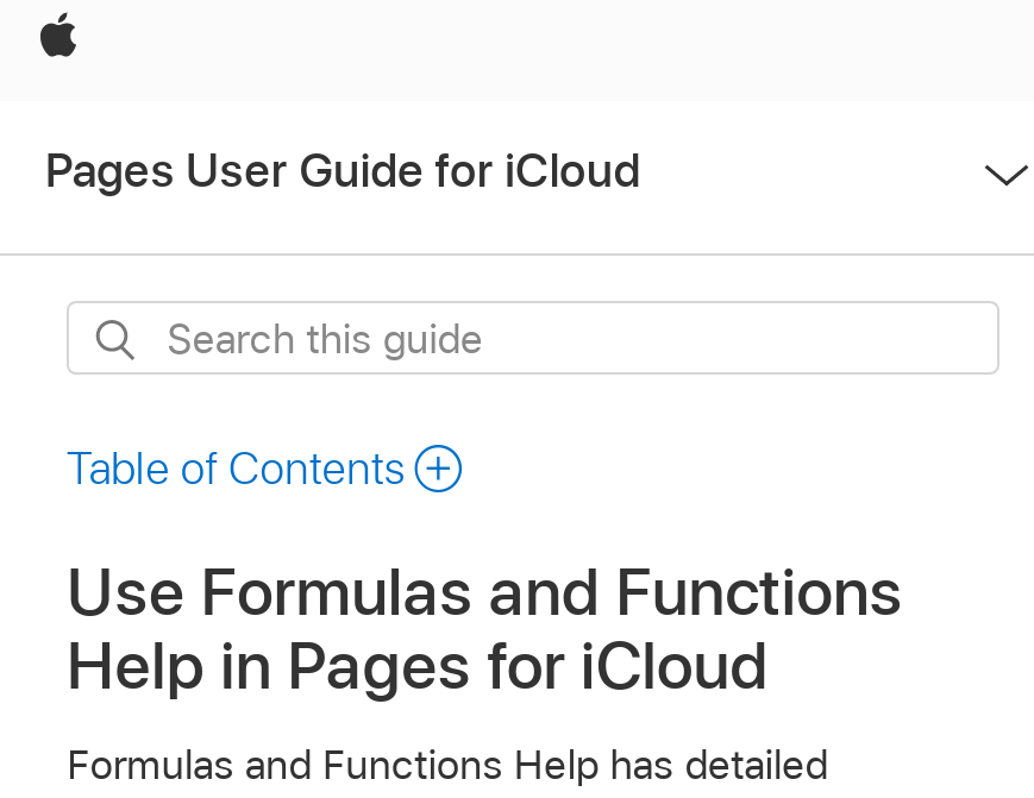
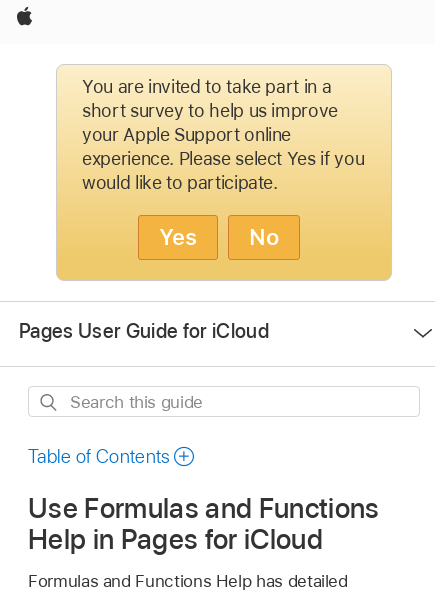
none -> [56,64,392,281] [image] | You are invited to take part in a | short survey to help us improve | your Apple Support online | experience. Please select Yes if you | would like to participate. | Yes | No

